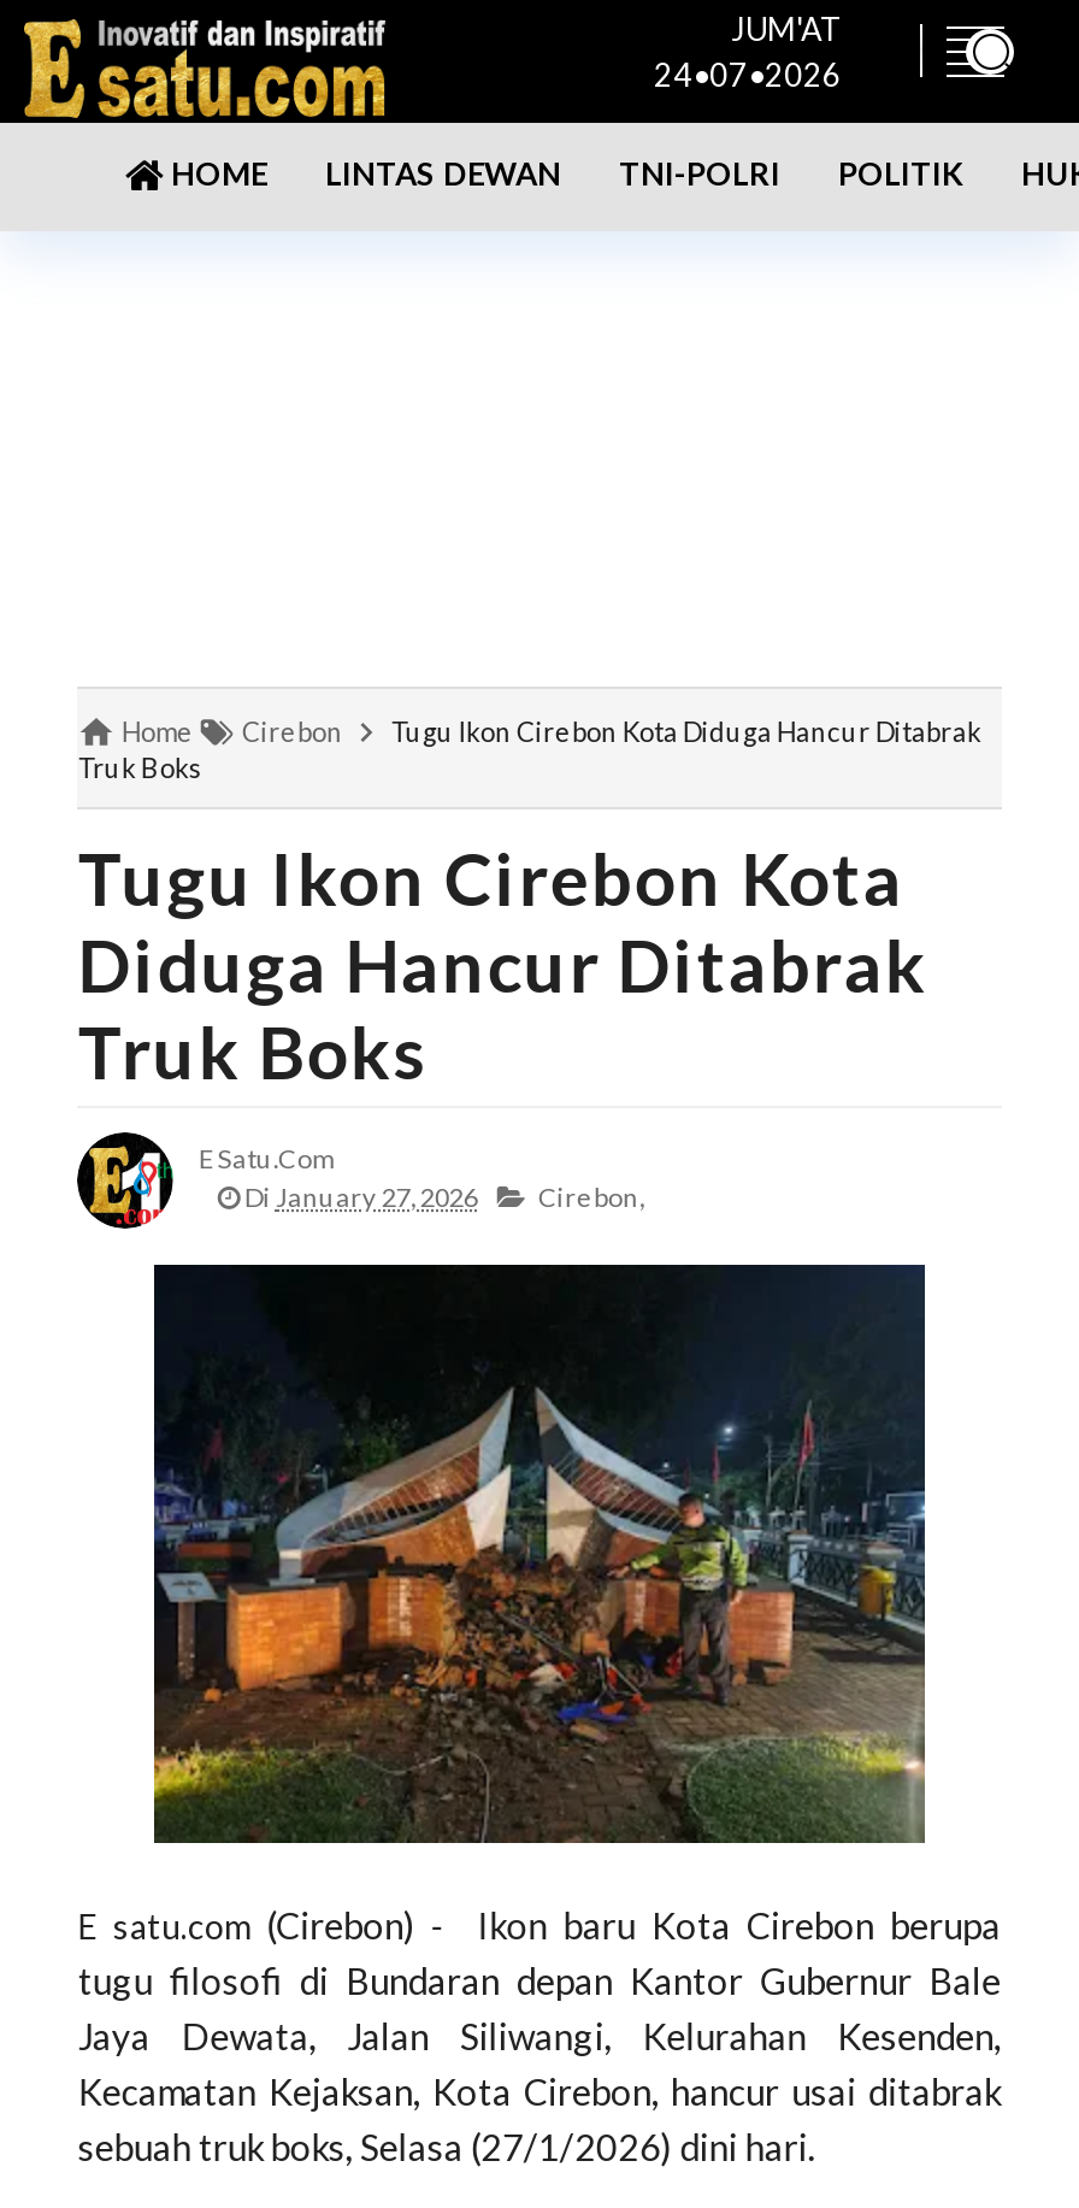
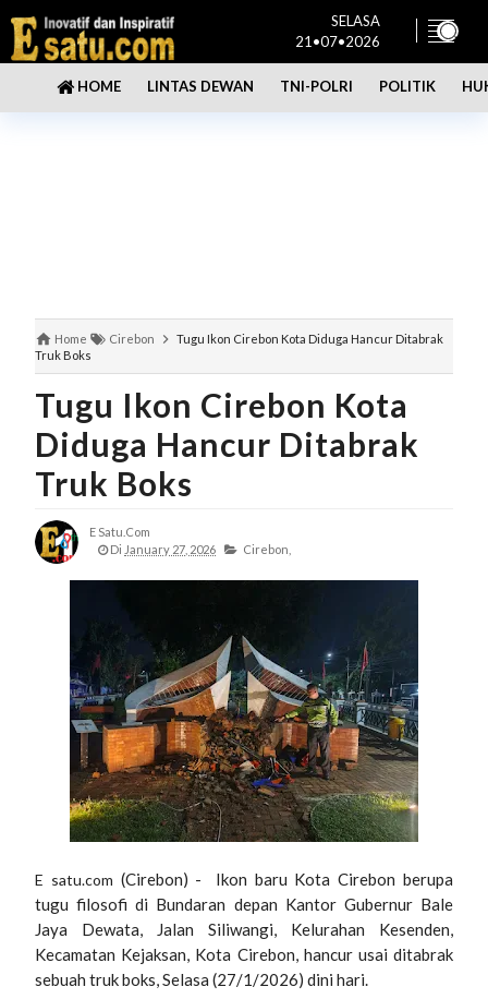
[654,10,842,94] JUM'AT | 24•07•2026 -> [296,12,381,50] SELASA | 21•07•2026

